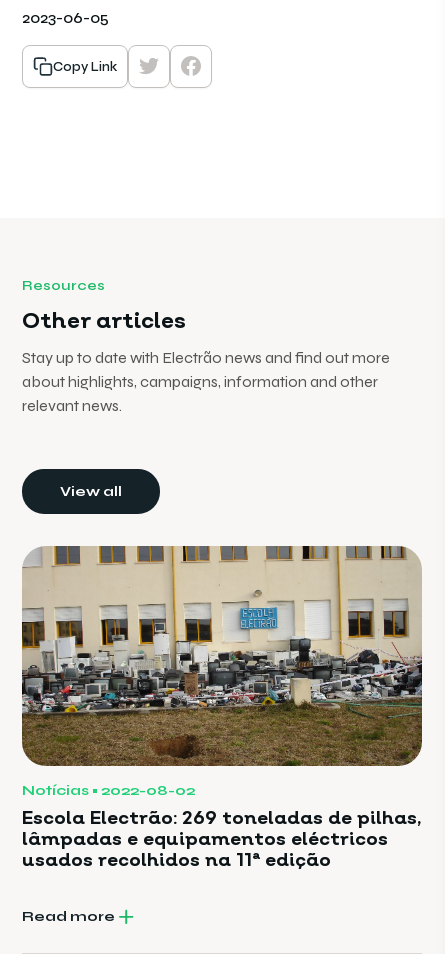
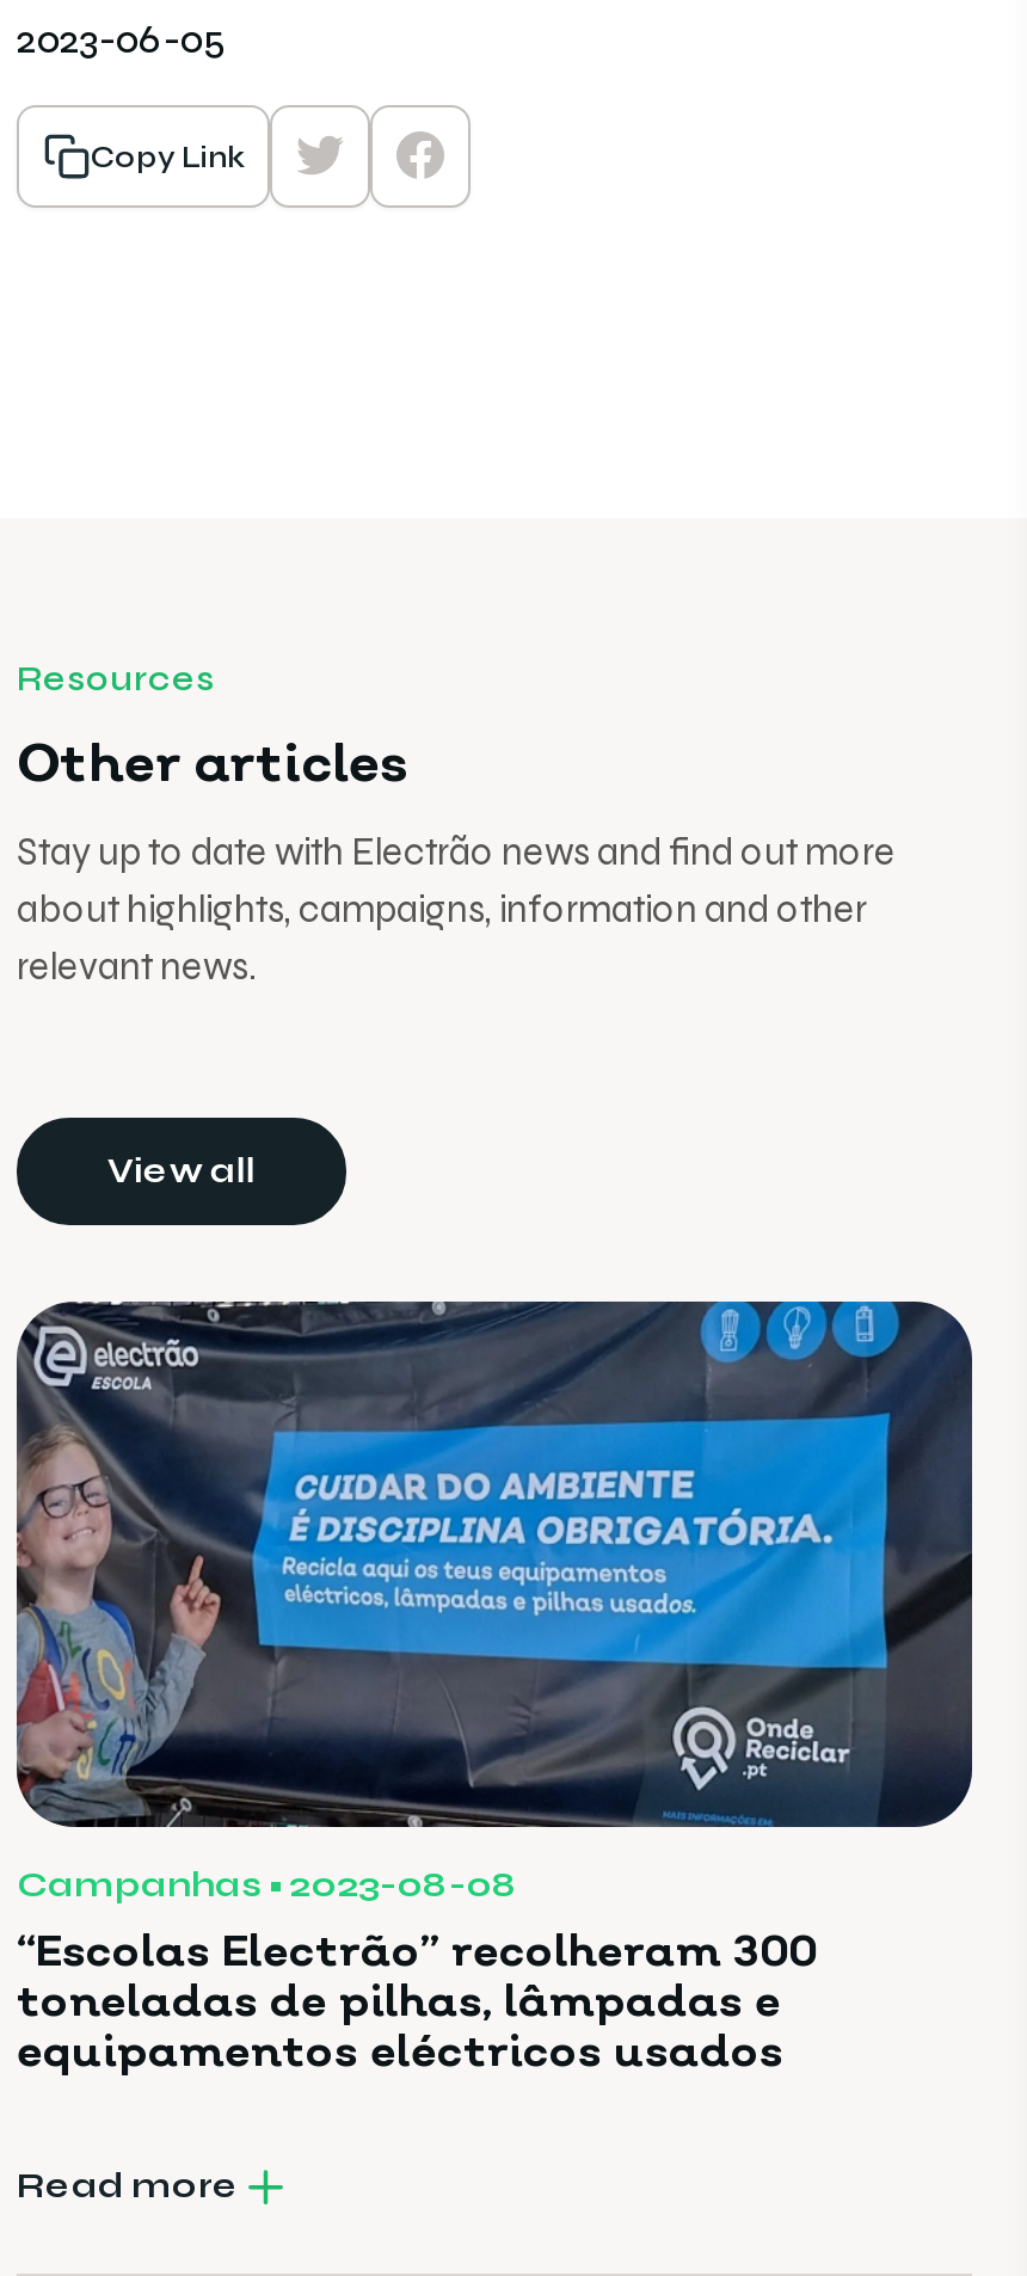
[21,545,423,870] [image] | Notícias 2022-08-02 | Escola Electrão: 269 toneladas de pilhas, | lâmpadas e equipamentos eléctricos | usados recolhidos na 11ª edição -> [14,1299,972,2075] [image] | Campanhas 2023-08-08 | “Escolas Electrão” recolheram 300 | toneladas de pilhas, lâmpadas e | equipamentos eléctricos usados

